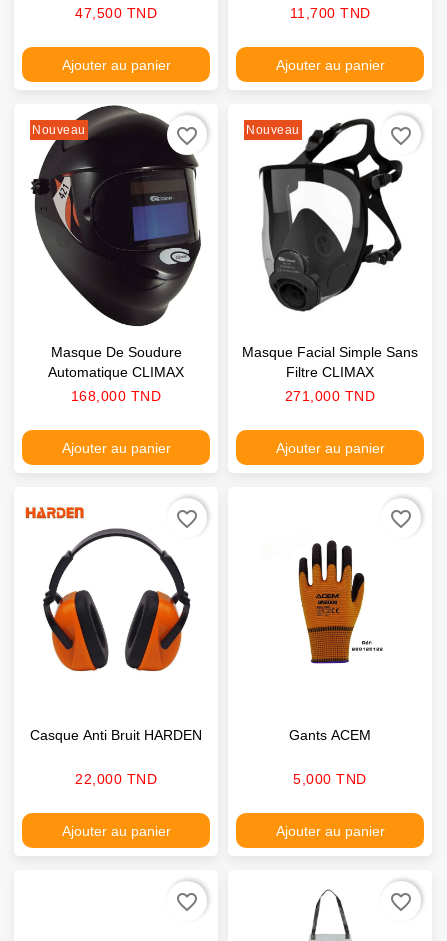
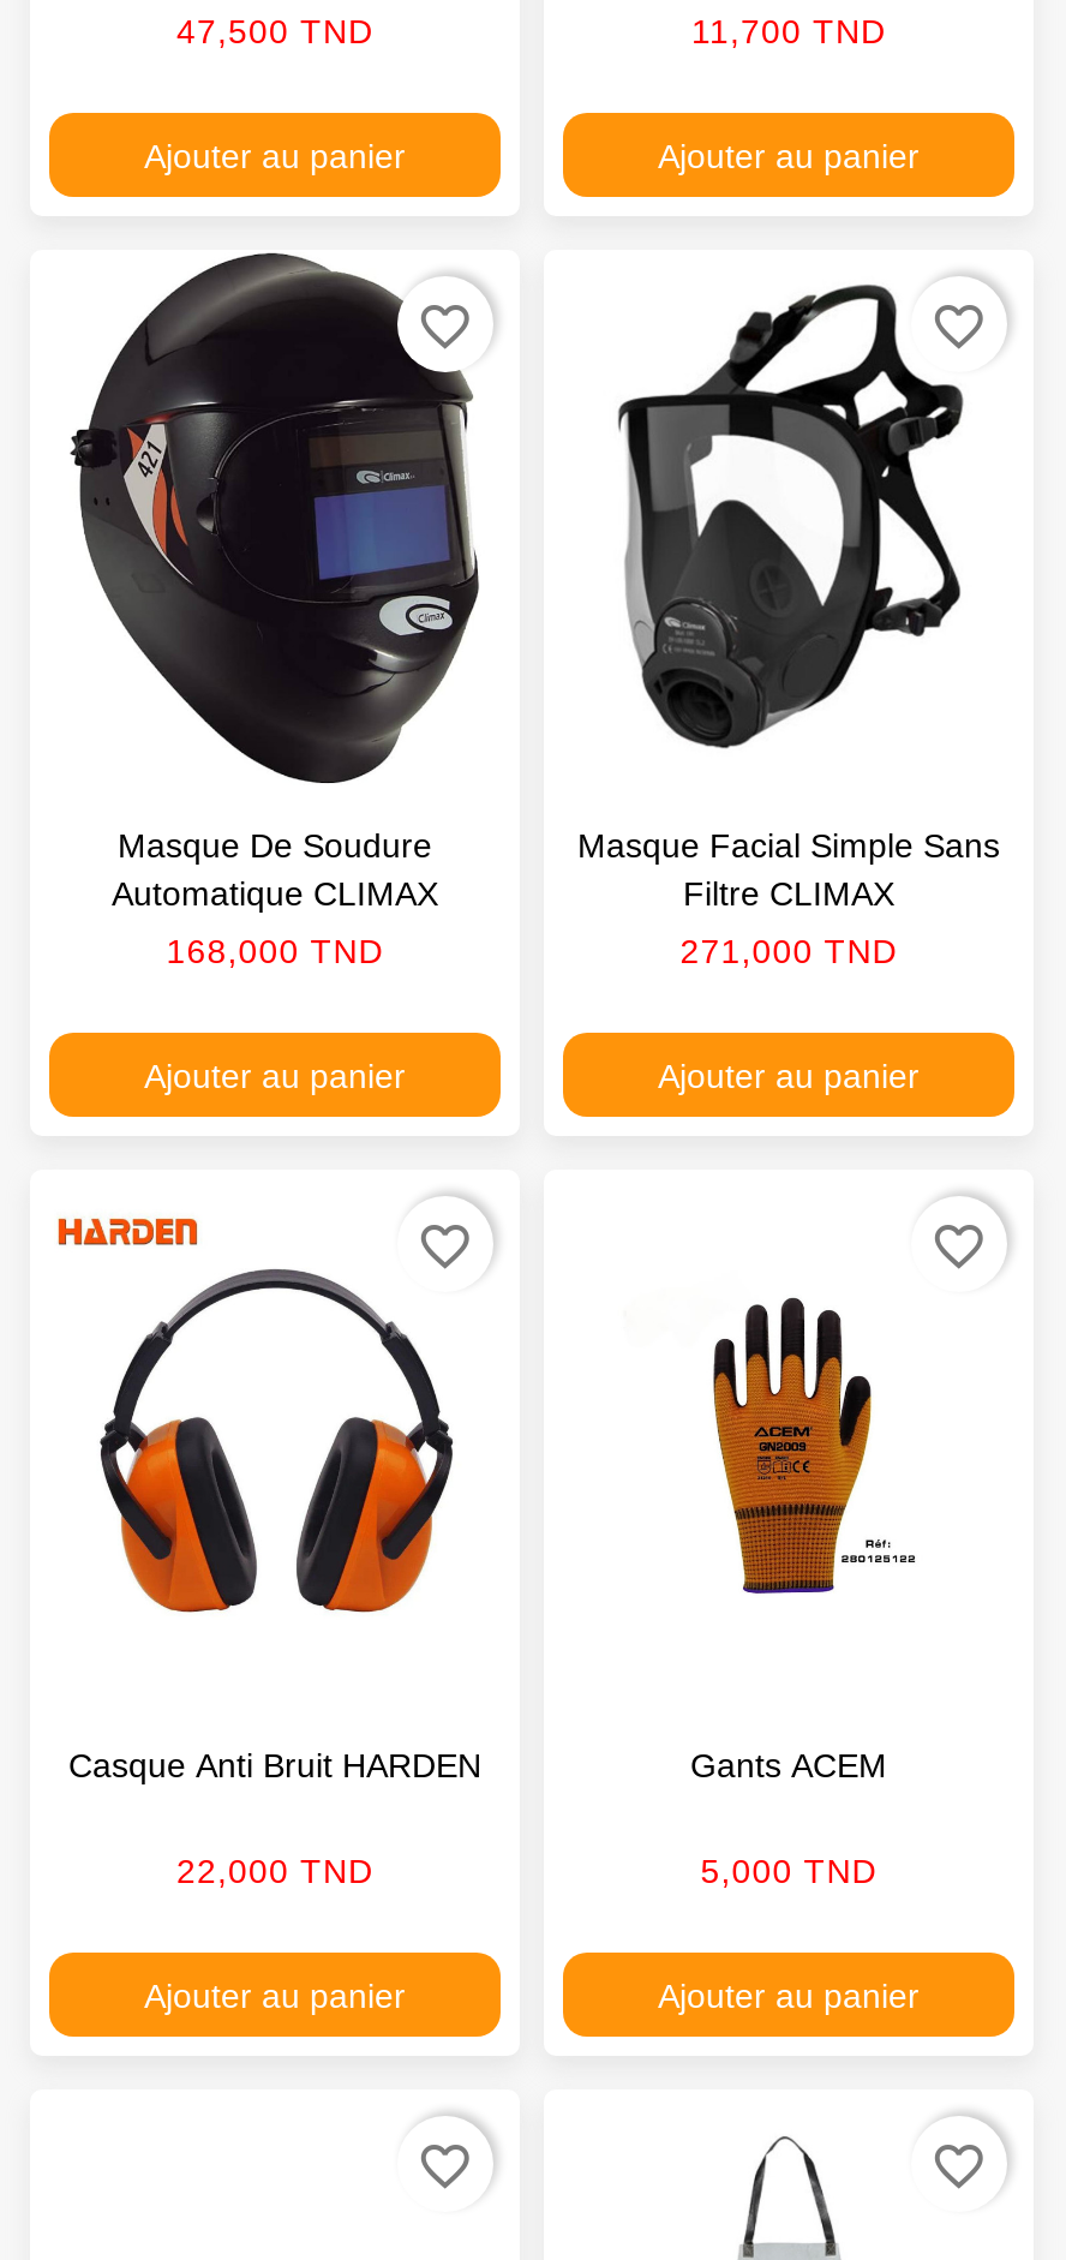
[32,123,85,137] Nouveau -> none
[246,123,299,137] Nouveau -> none

